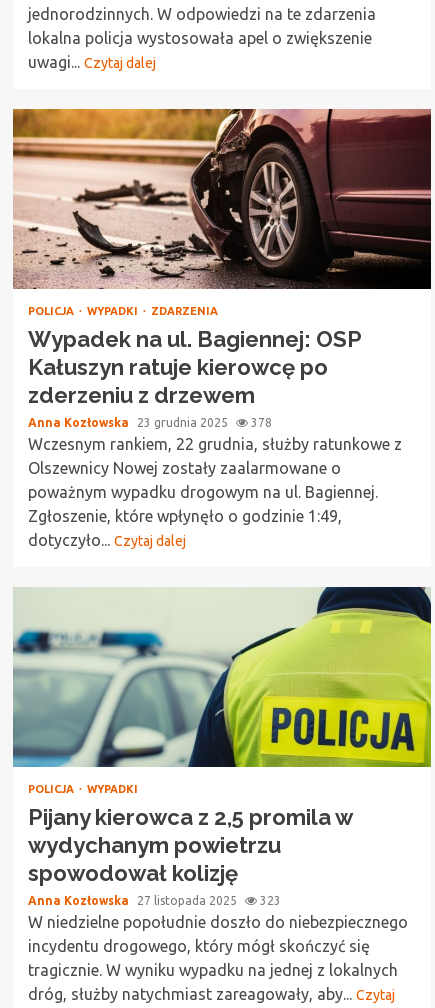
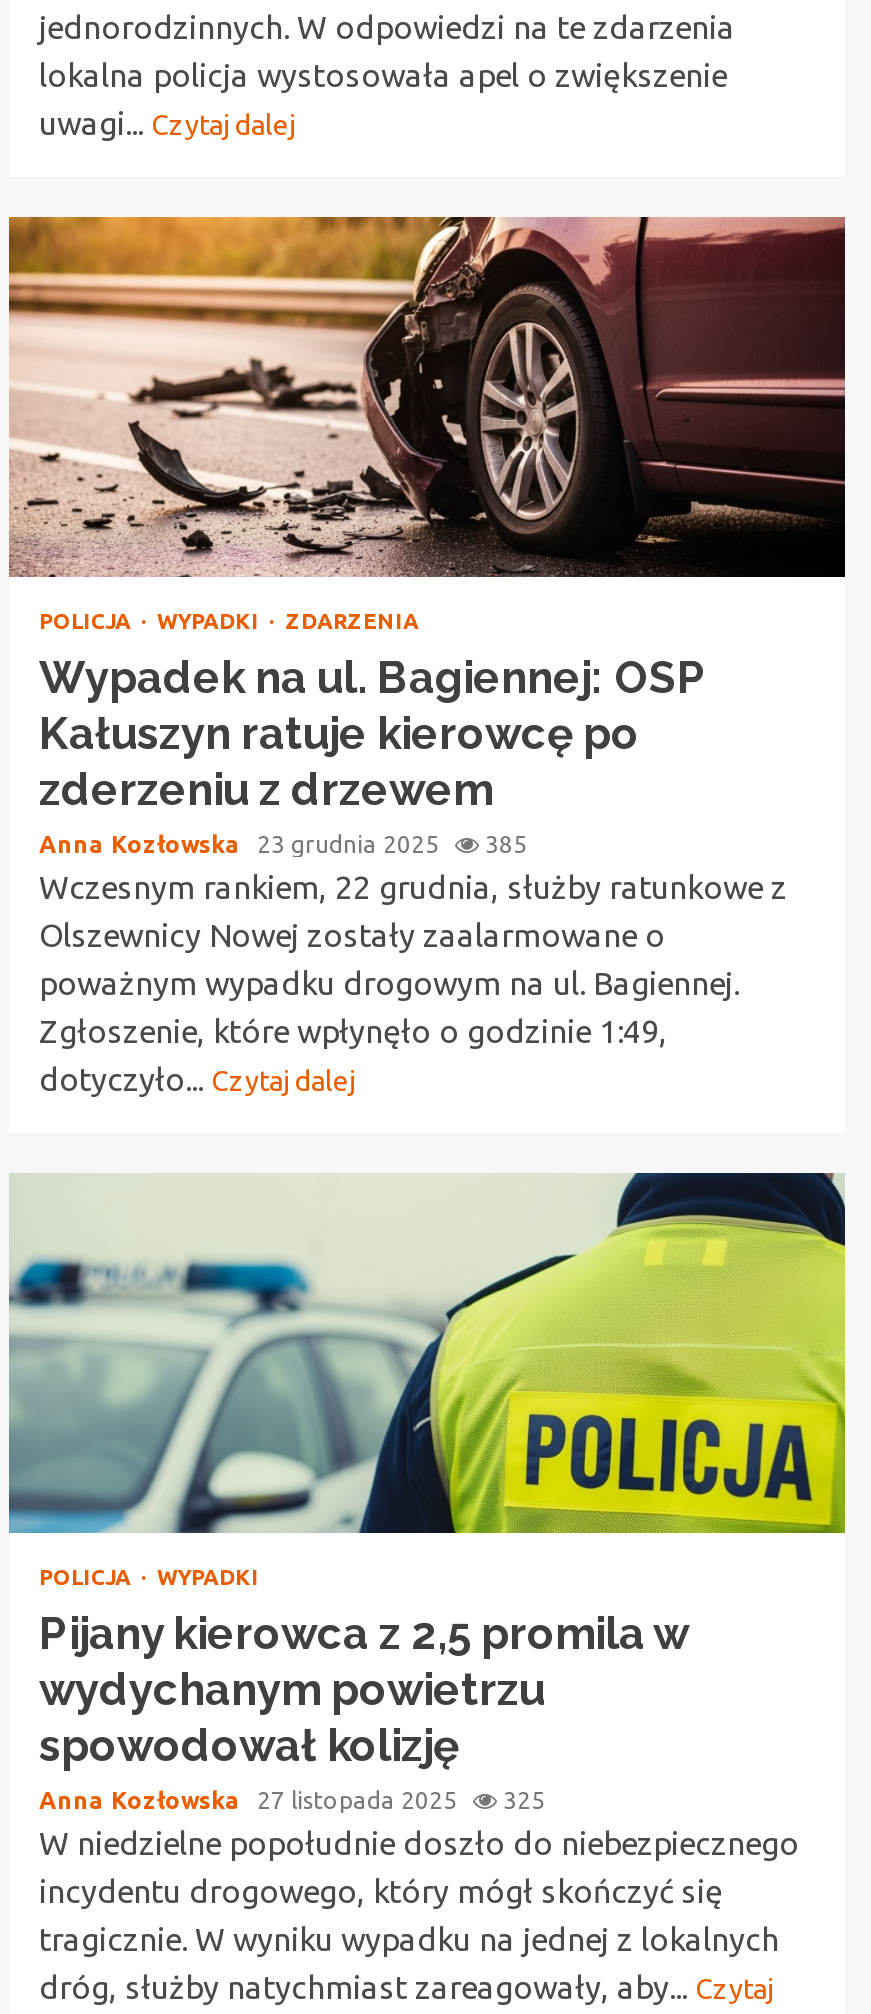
[28,416,272,429] Anna Kozłowska 23 grudnia 2025 378 -> [39,831,527,857] Anna Kozłowska 23 grudnia 2025 385
[28,894,281,907] Anna Kozłowska 27 listopada 2025 323 -> [39,1787,545,1813] Anna Kozłowska 27 listopada 2025 325

